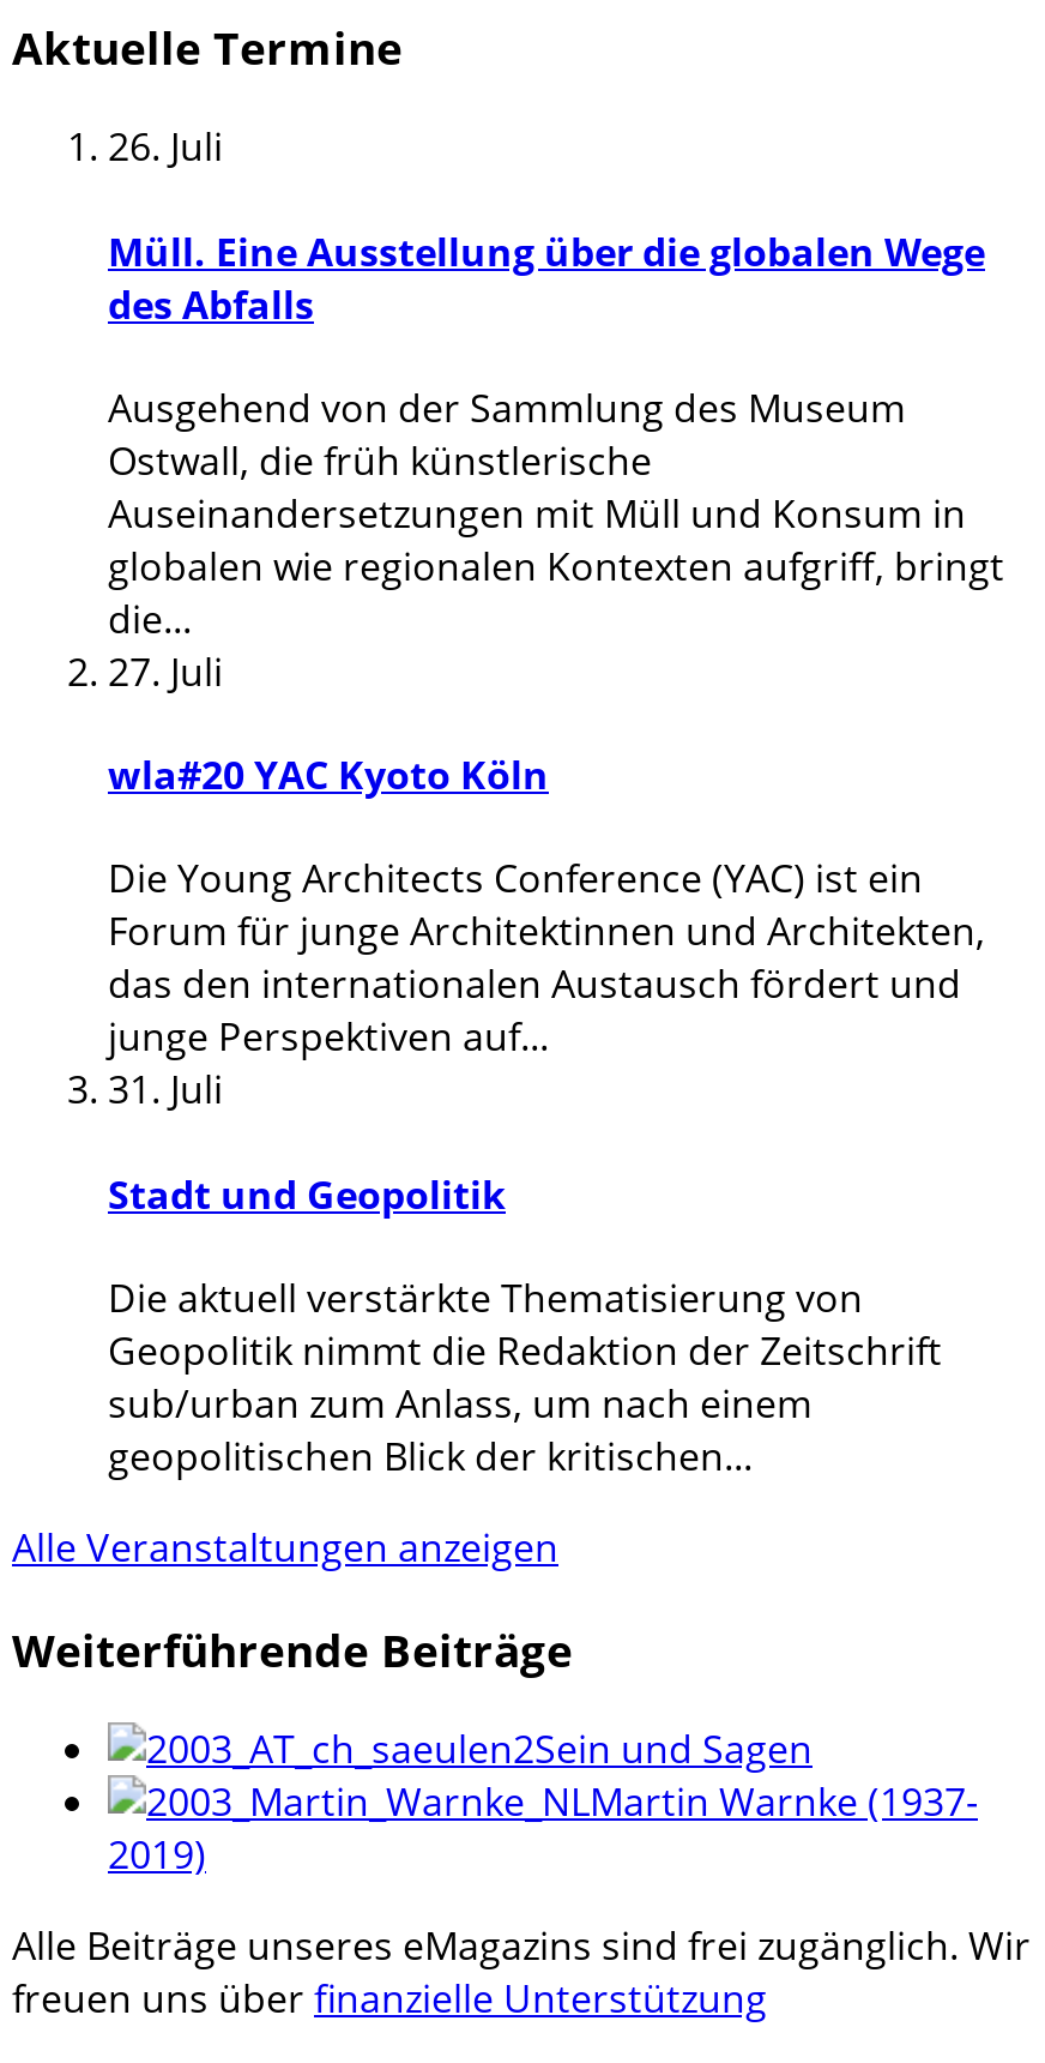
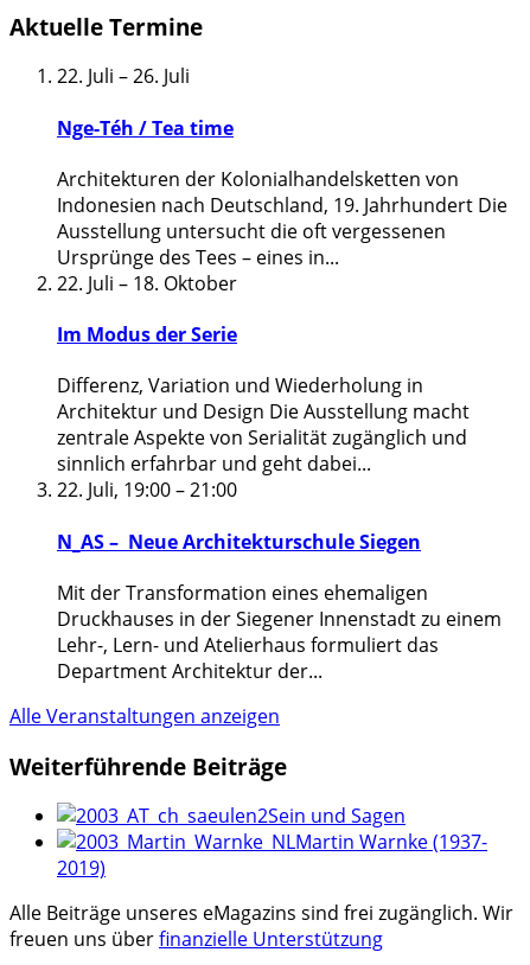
[108,121,223,174] 26. Juli -> [57,63,190,89] 22. Juli – 26. Juli
[108,225,985,330] Müll. Eine Ausstellung über die globalen Wege | des Abfalls -> [57,115,234,141] Nge-Téh / Tea time
[108,381,1004,698] Ausgehend von der Sammlung des Museum | Ostwall, die früh künstlerische | Auseinandersetzungen mit Müll und Konsum in | globalen wie regionalen Kontexten aufgriff, bringt | die... | 27. Juli -> [57,166,507,296] Architekturen der Kolonialhandelsketten von | Indonesien nach Deutschland, 19. Jahrhundert Die | Ausstellung untersucht die oft vergessenen | Ursprünge des Tees – eines in... | 22. Juli – 18. Oktober
[108,749,549,802] wla#20 YAC Kyoto Köln -> [57,322,237,348] Im Modus der Serie
[108,853,985,1116] Die Young Architects Conference (YAC) ist ein | Forum für junge Architektinnen und Architekten, | das den internationalen Austausch fördert und | junge Perspektiven auf... | 31. Juli -> [57,373,470,503] Differenz, Variation und Wiederholung in | Architektur und Design Die Ausstellung macht | zentrale Aspekte von Serialität zugänglich und | sinnlich erfahrbar und geht dabei... | 22. Juli, 19:00 – 21:00
[108,1168,506,1220] Stadt und Geopolitik -> [57,528,421,554] N_AS – Neue Architekturschule Siegen
[108,1271,942,1482] Die aktuell verstärkte Thematisierung von | Geopolitik nimmt die Redaktion der Zeitschrift | sub/urban zum Anlass, um nach einem | geopolitischen Blick der kritischen... -> [57,580,502,684] Mit der Transformation eines ehemaligen | Druckhauses in der Siegener Innenstadt zu einem | Lehr-, Lern- und Atelierhaus formuliert das | Department Architektur der...

